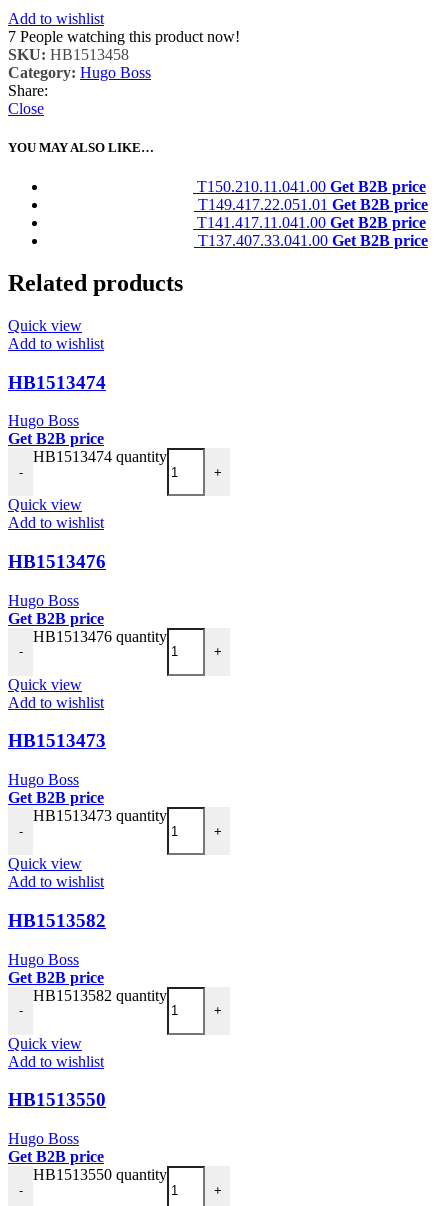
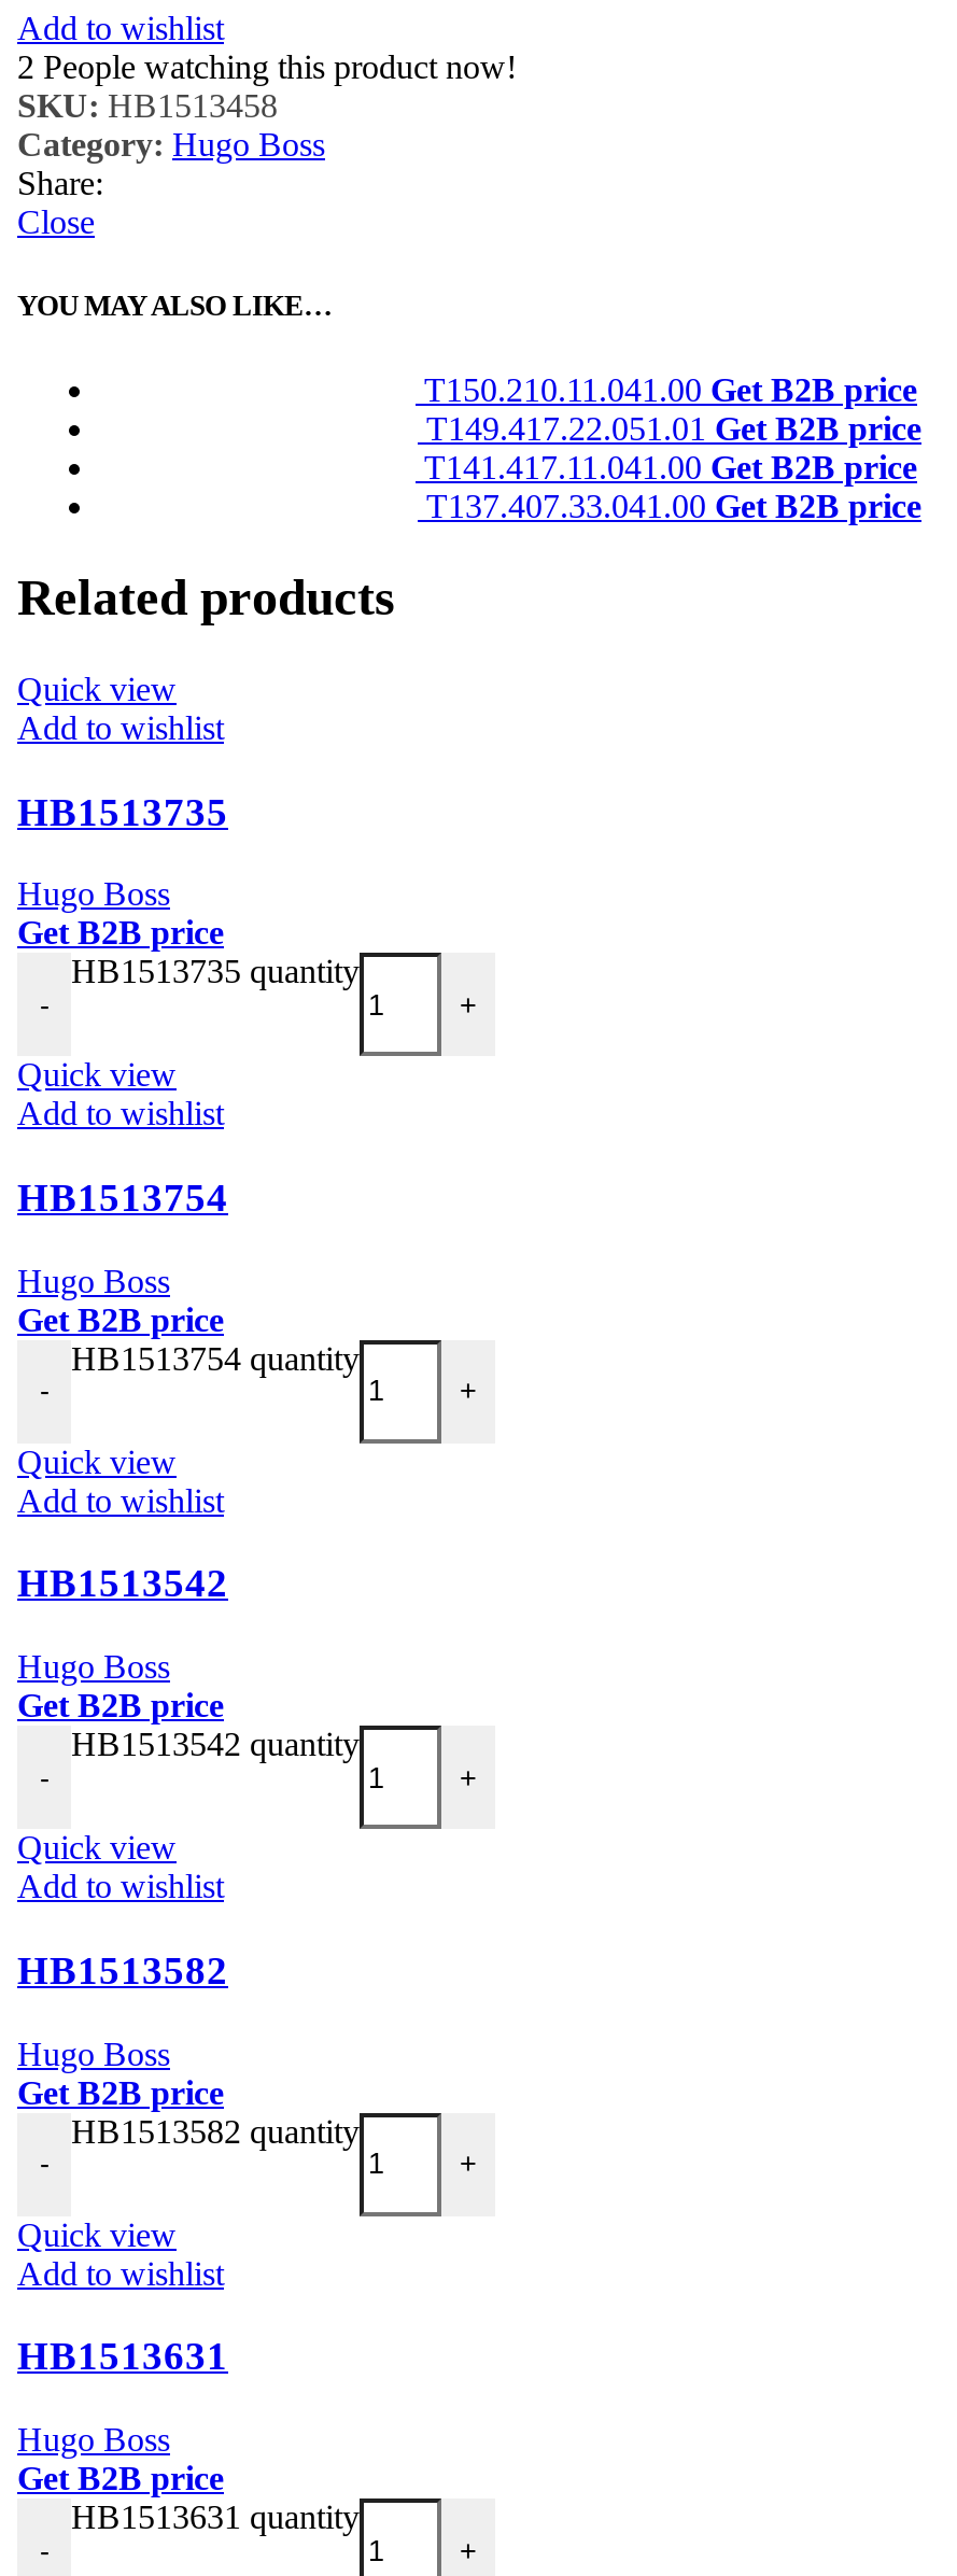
[8,28,240,45] 7 People watching this product now! -> [17,48,517,84] 2 People watching this product now!
[8,372,106,393] HB1513474 -> [17,788,228,833] HB1513735
[33,448,167,465] HB1513474 quantity -> [71,953,360,990] HB1513735 quantity
[8,551,106,572] HB1513476 -> [17,1174,228,1220] HB1513754
[33,628,167,645] HB1513476 quantity -> [71,1340,360,1376] HB1513754 quantity
[8,730,106,751] HB1513473 -> [17,1561,228,1606] HB1513542
[33,807,167,824] HB1513473 quantity -> [71,1726,360,1763] HB1513542 quantity
[8,1089,106,1110] HB1513550 -> [17,2333,228,2379] HB1513631
[33,1166,167,1183] HB1513550 quantity -> [71,2498,360,2535] HB1513631 quantity

